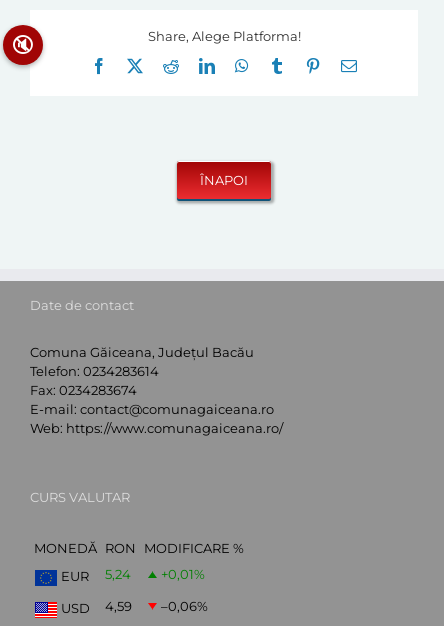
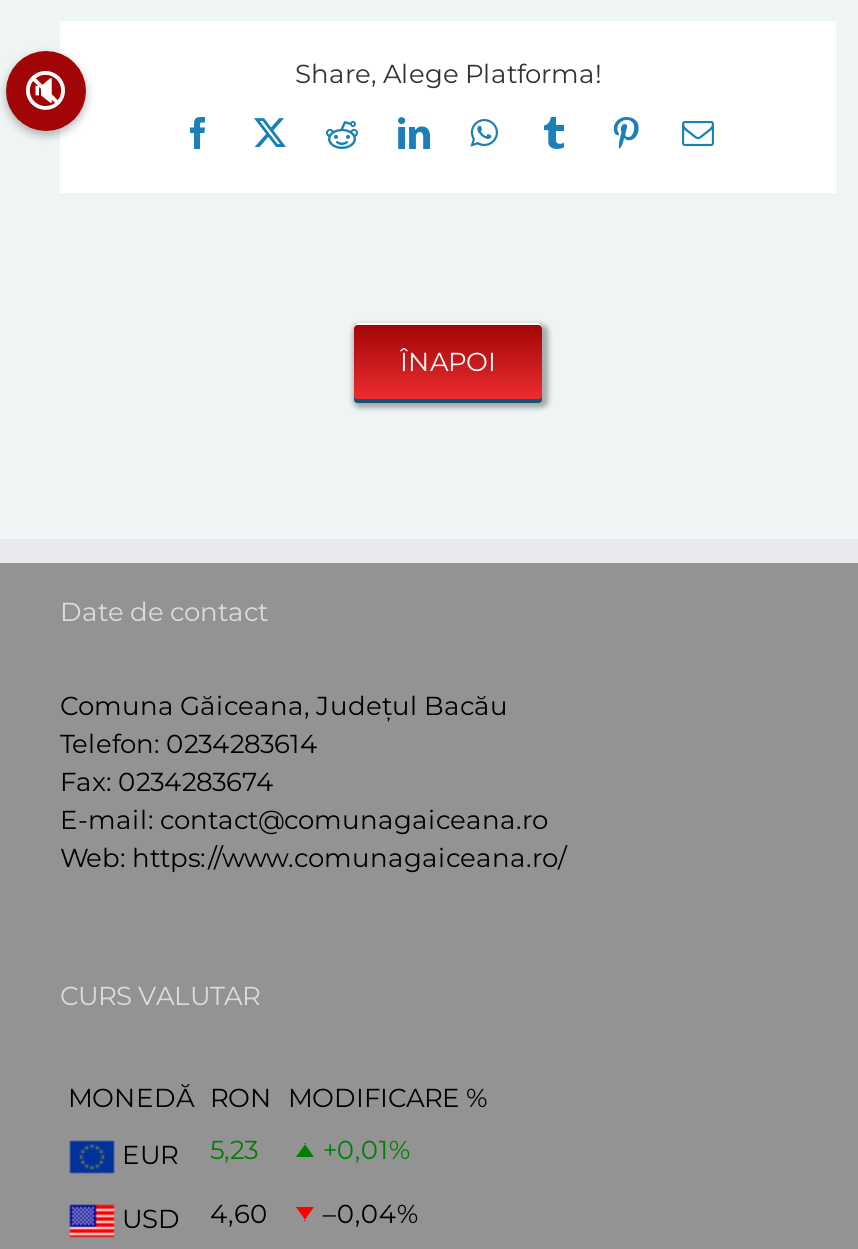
[105,566,131,582] 5,24 -> [210,1133,258,1165] 5,23
[105,598,132,614] 4,59 -> [210,1197,268,1229] 4,60
[161,598,208,614] –0,06% -> [323,1197,419,1229] –0,04%

